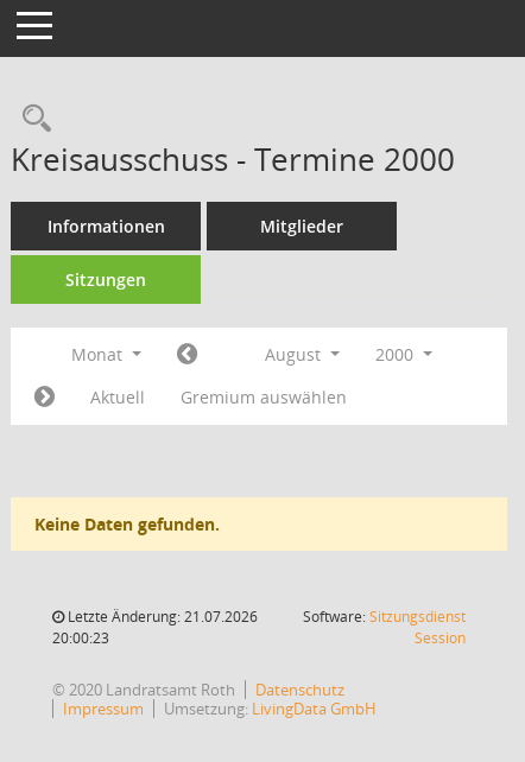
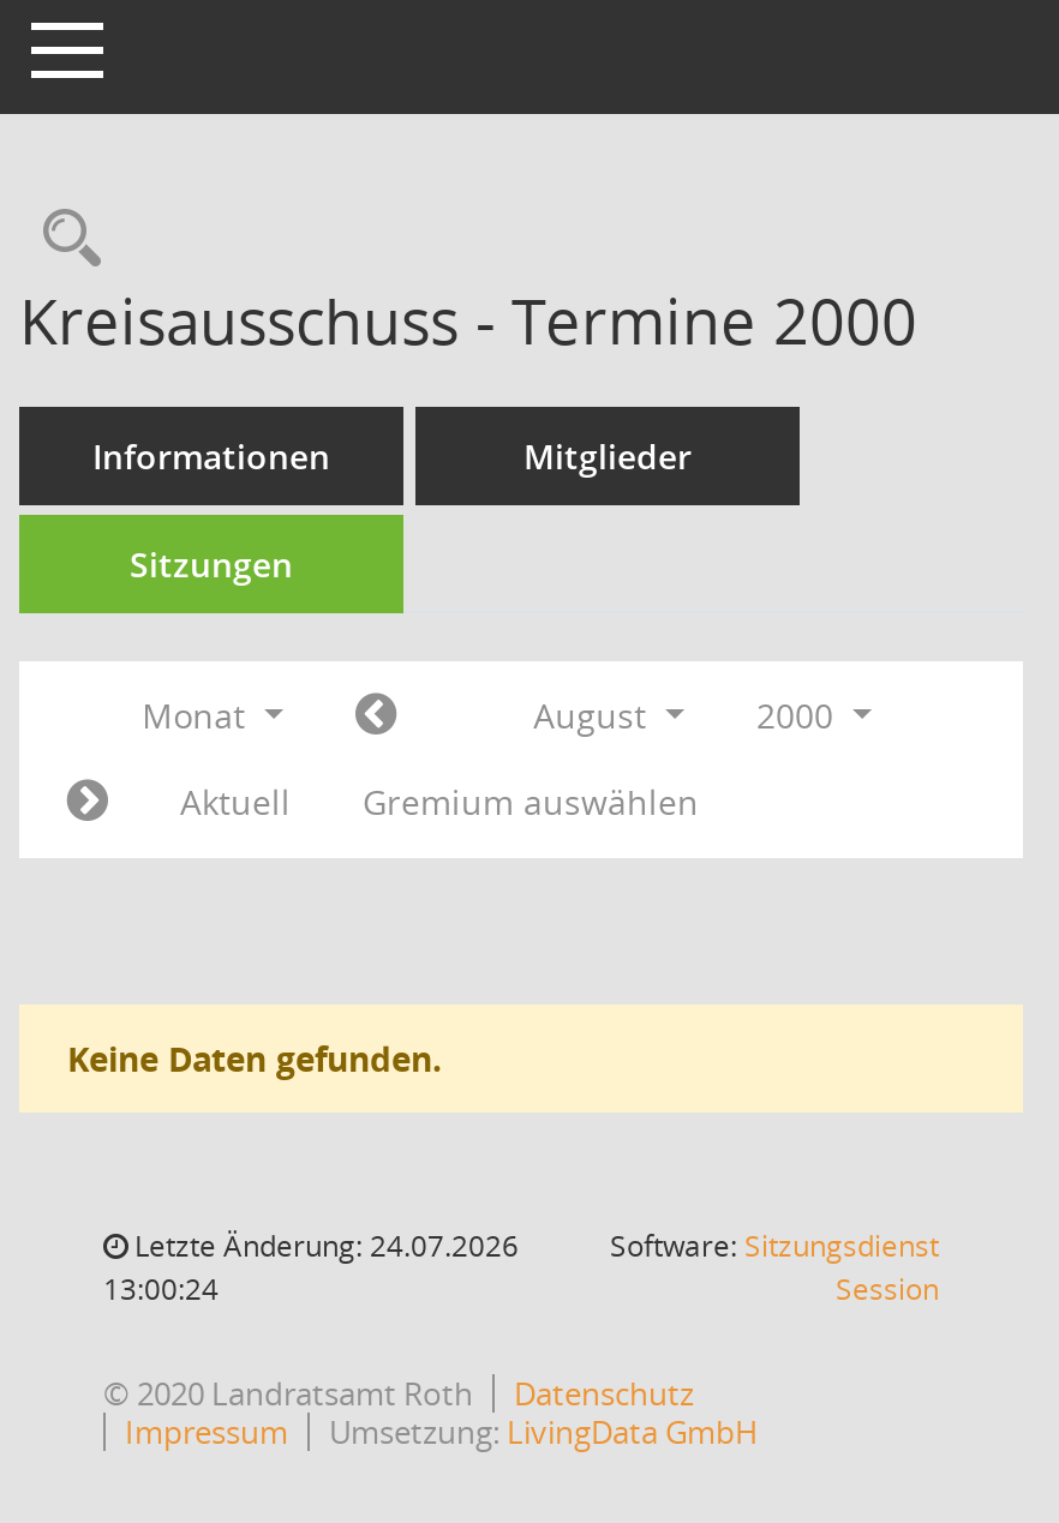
[64,607,258,627] Letzte Änderung: 21.07.2026 -> [127,1225,519,1266] Letzte Änderung: 24.07.2026
[52,628,109,648] 20:00:23 -> [103,1269,219,1309] 13:00:24

